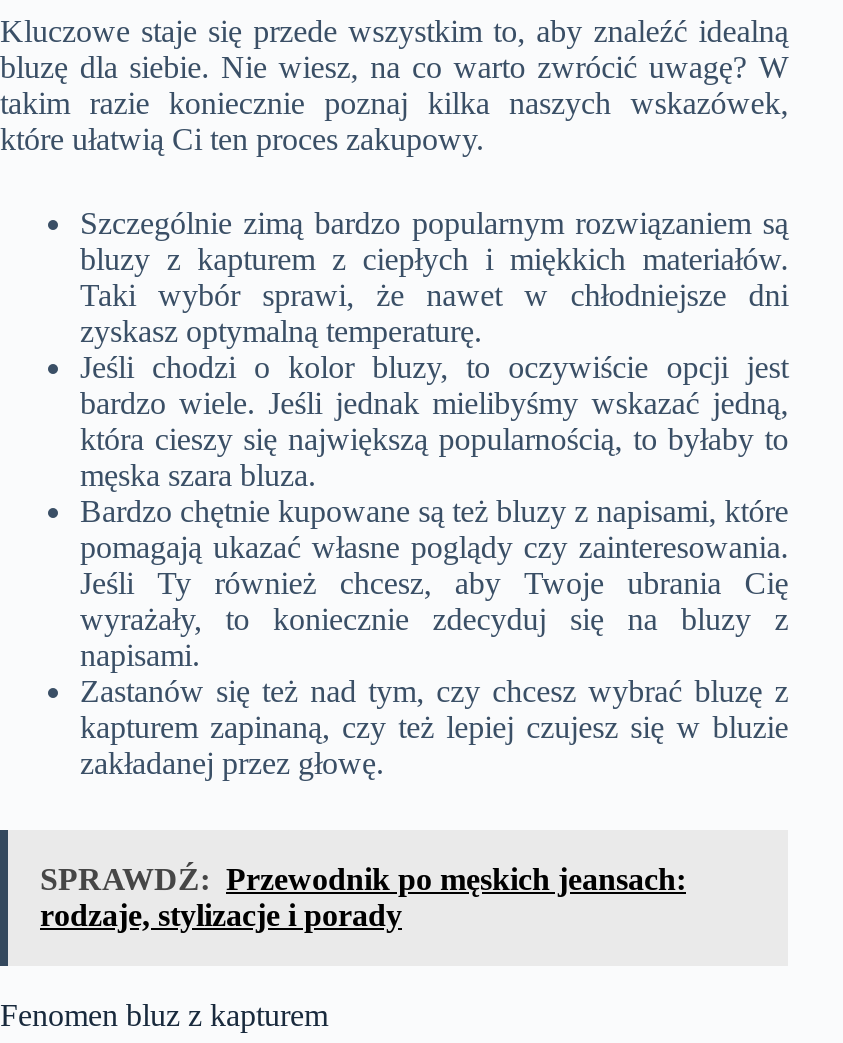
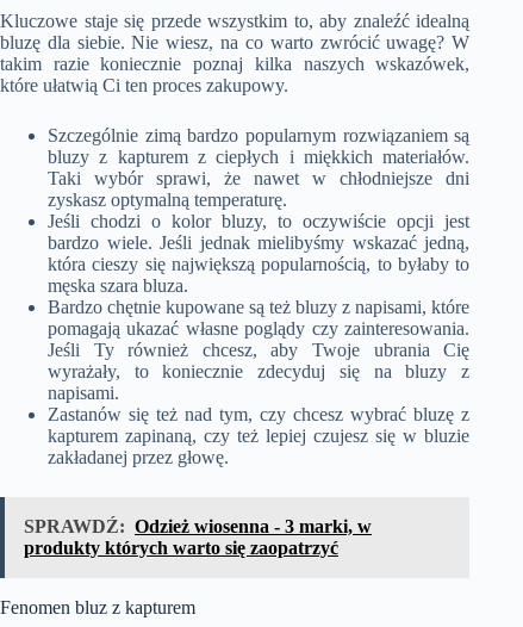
[40,861,686,931] SPRAWDŹ: Przewodnik po męskich jeansach: | rodzaje, stylizacje i porady -> [24,516,372,557] SPRAWDŹ: Odzież wiosenna - 3 marki, w | produkty których warto się zaopatrzyć

